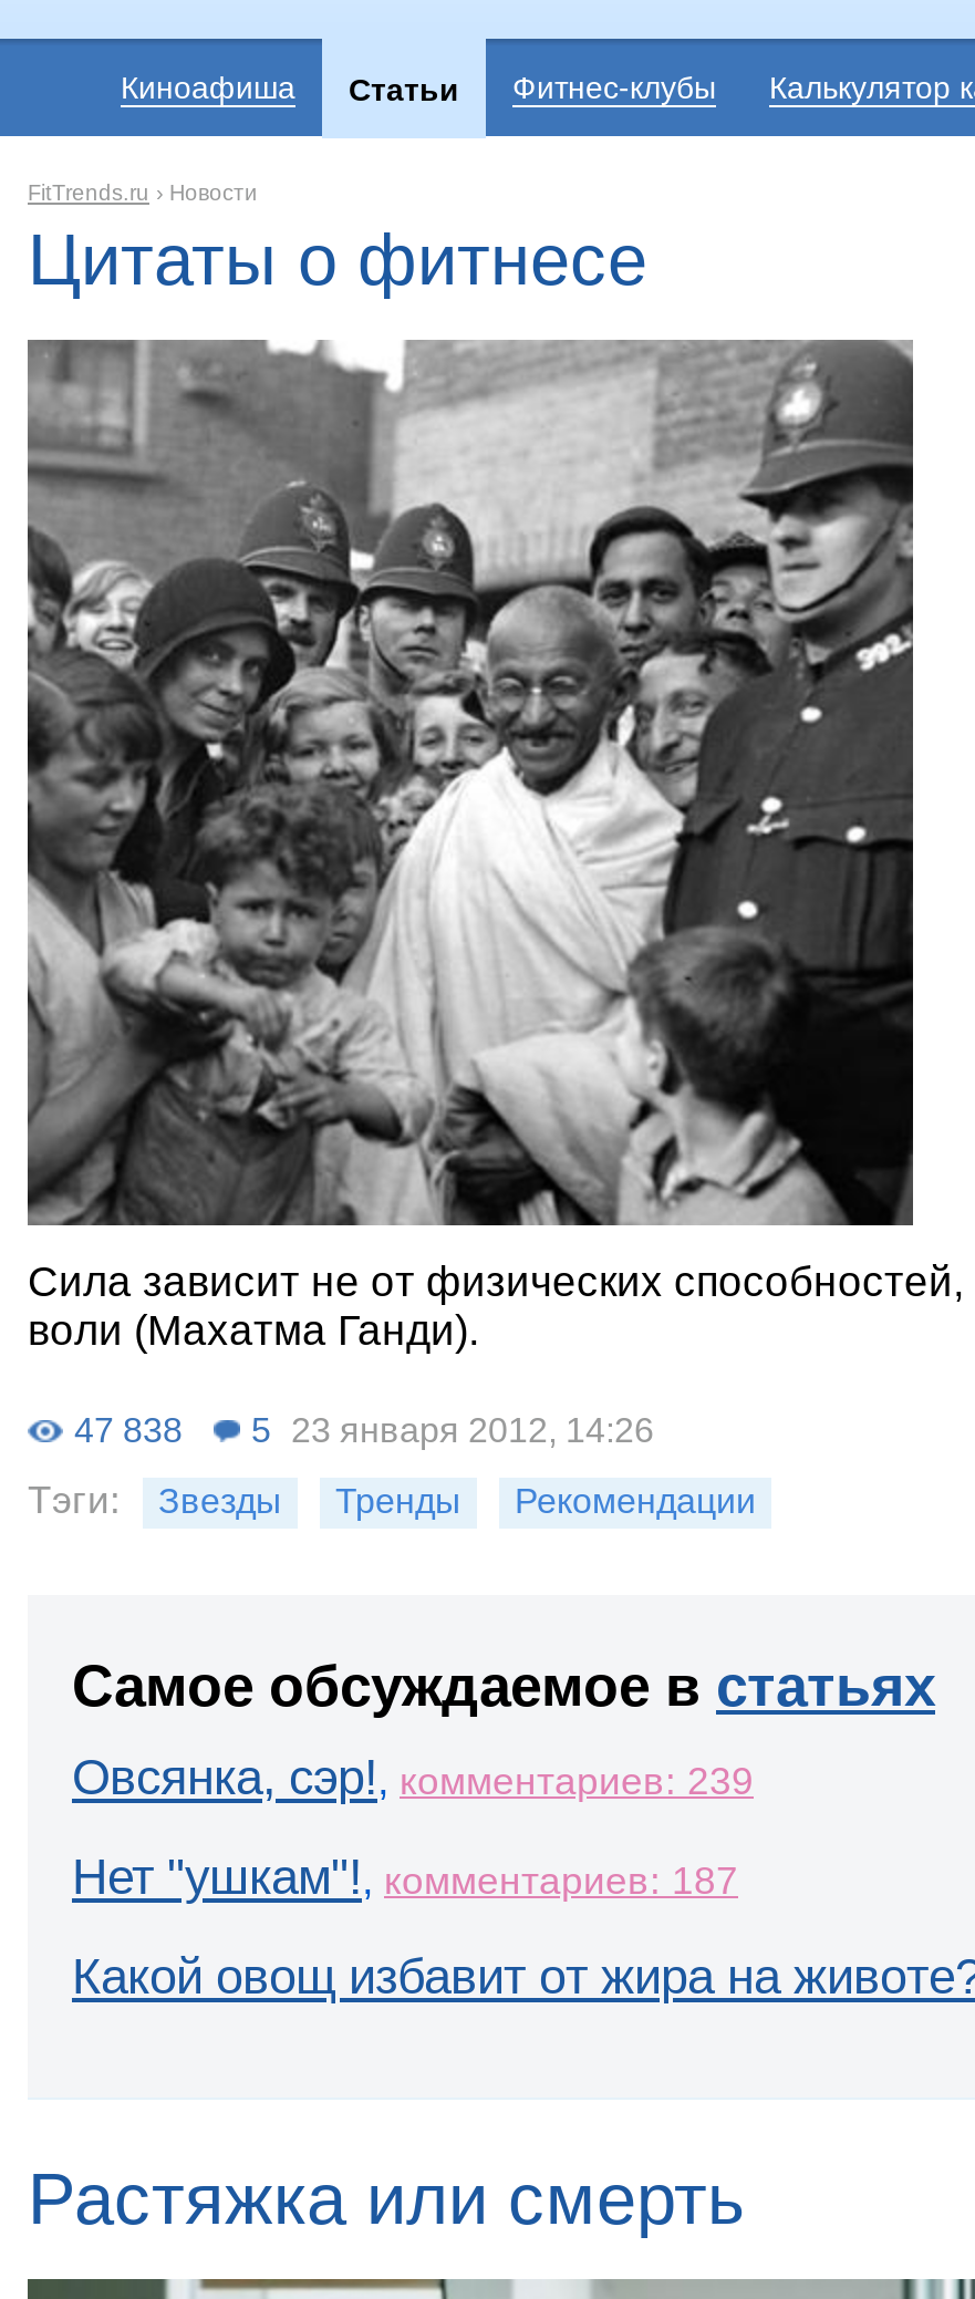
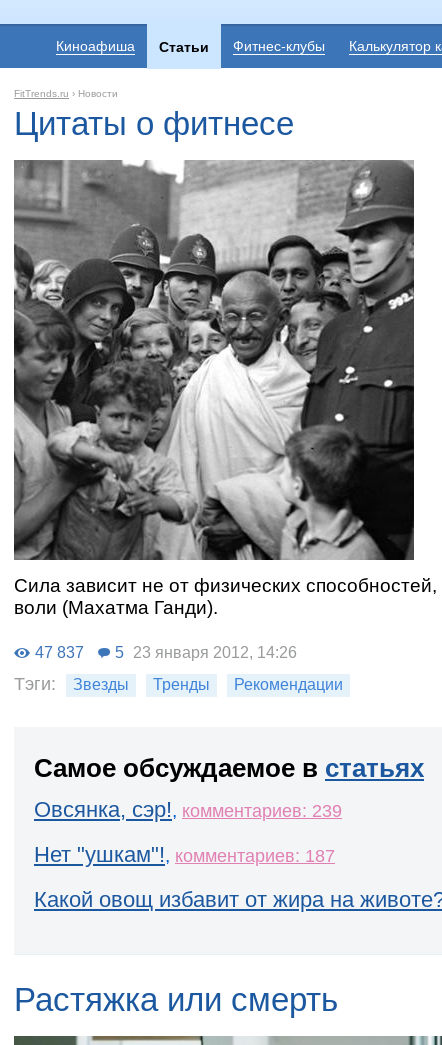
[74,1410,654,1448] 47 838 5 23 января 2012, 14:26 -> [35,643,297,660] 47 837 5 23 января 2012, 14:26

